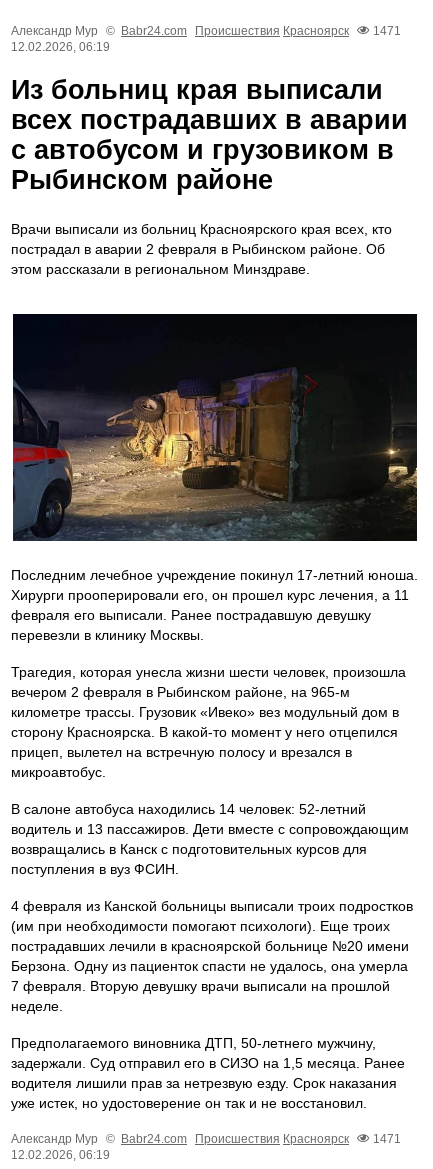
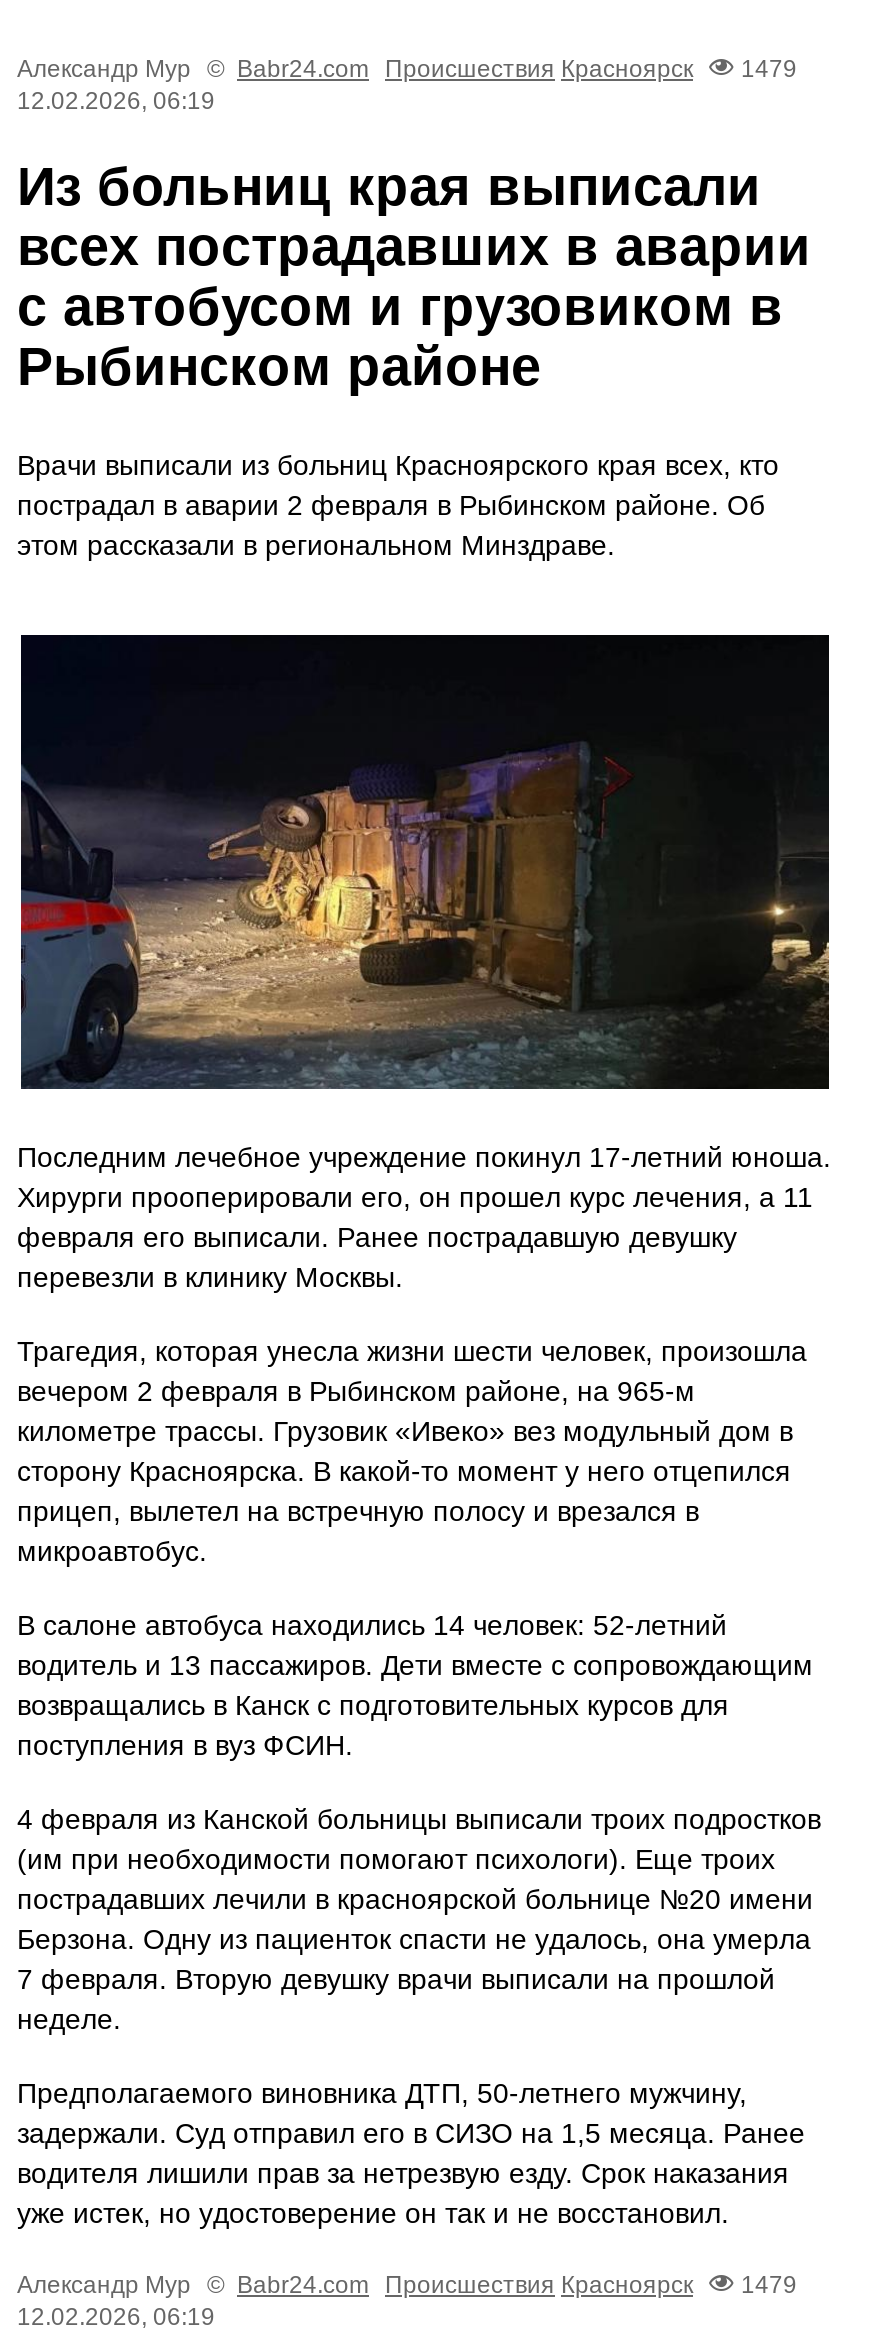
[11,24,401,38] Александр Мур © Babr24.com Происшествия Красноярск 1471 -> [17,55,797,83] Александр Мур © Babr24.com Происшествия Красноярск 1479
[11,1132,401,1146] Александр Мур © Babr24.com Происшествия Красноярск 1471 -> [17,2272,797,2300] Александр Мур © Babr24.com Происшествия Красноярск 1479

